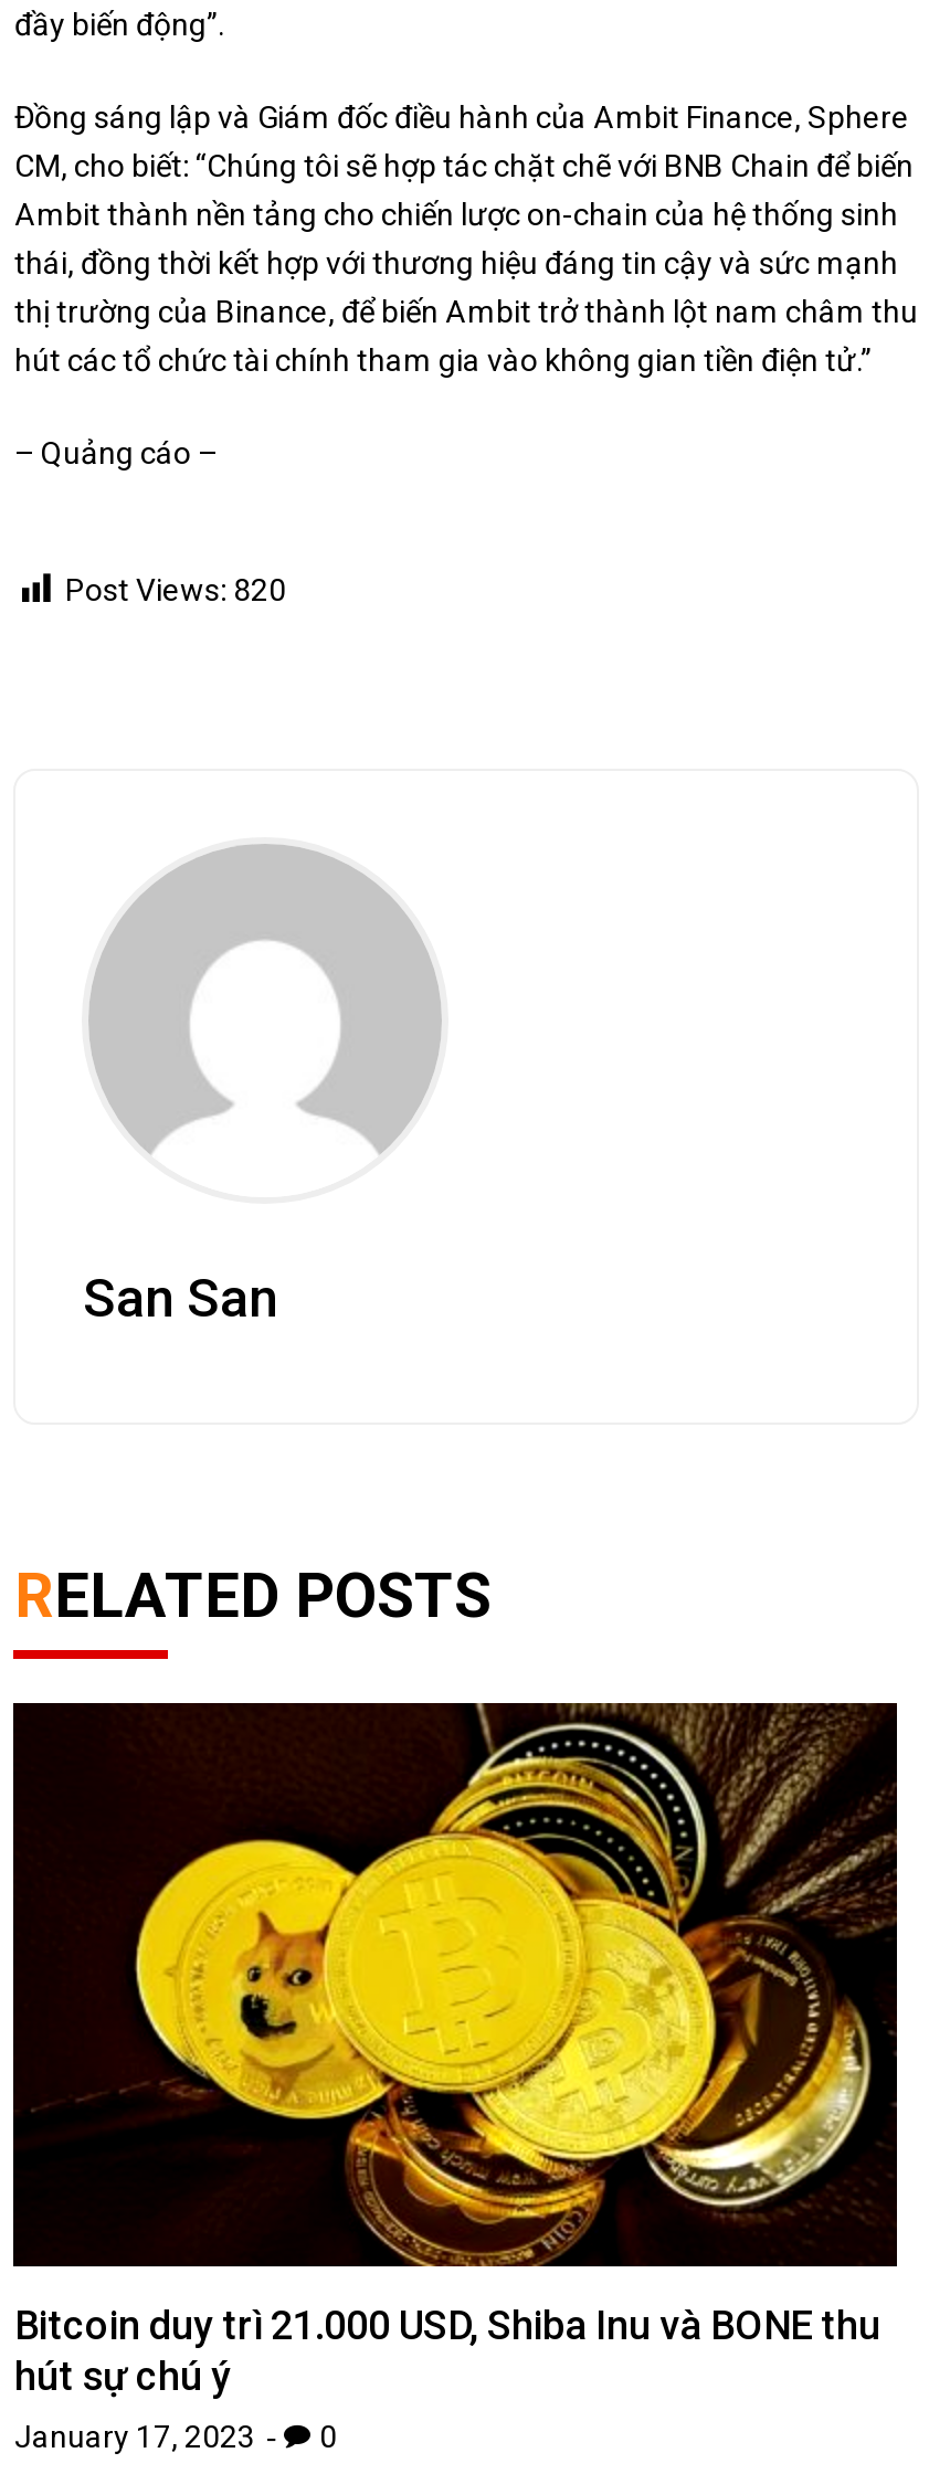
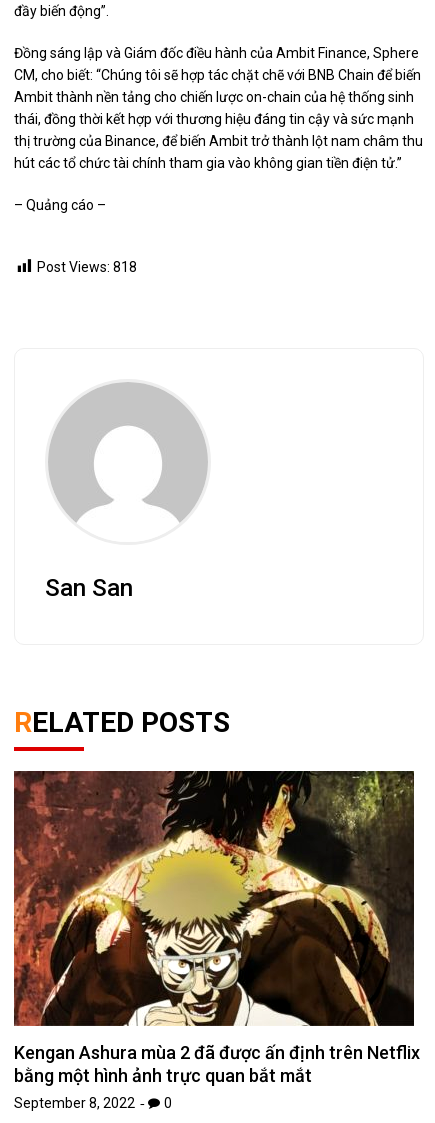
[65,572,286,608] Post Views: 820 -> [37,259,137,275] Post Views: 818
[11,1701,897,2455] [image] | Bitcoin duy trì 21.000 USD, Shiba Inu và BONE thu | hút sự chú ý | January 17, 2023 -> [13,771,420,1111] [image] | Kengan Ashura mùa 2 đã được ấn định trên Netflix | bằng một hình ảnh trực quan bắt mắt | September 8, 2022

